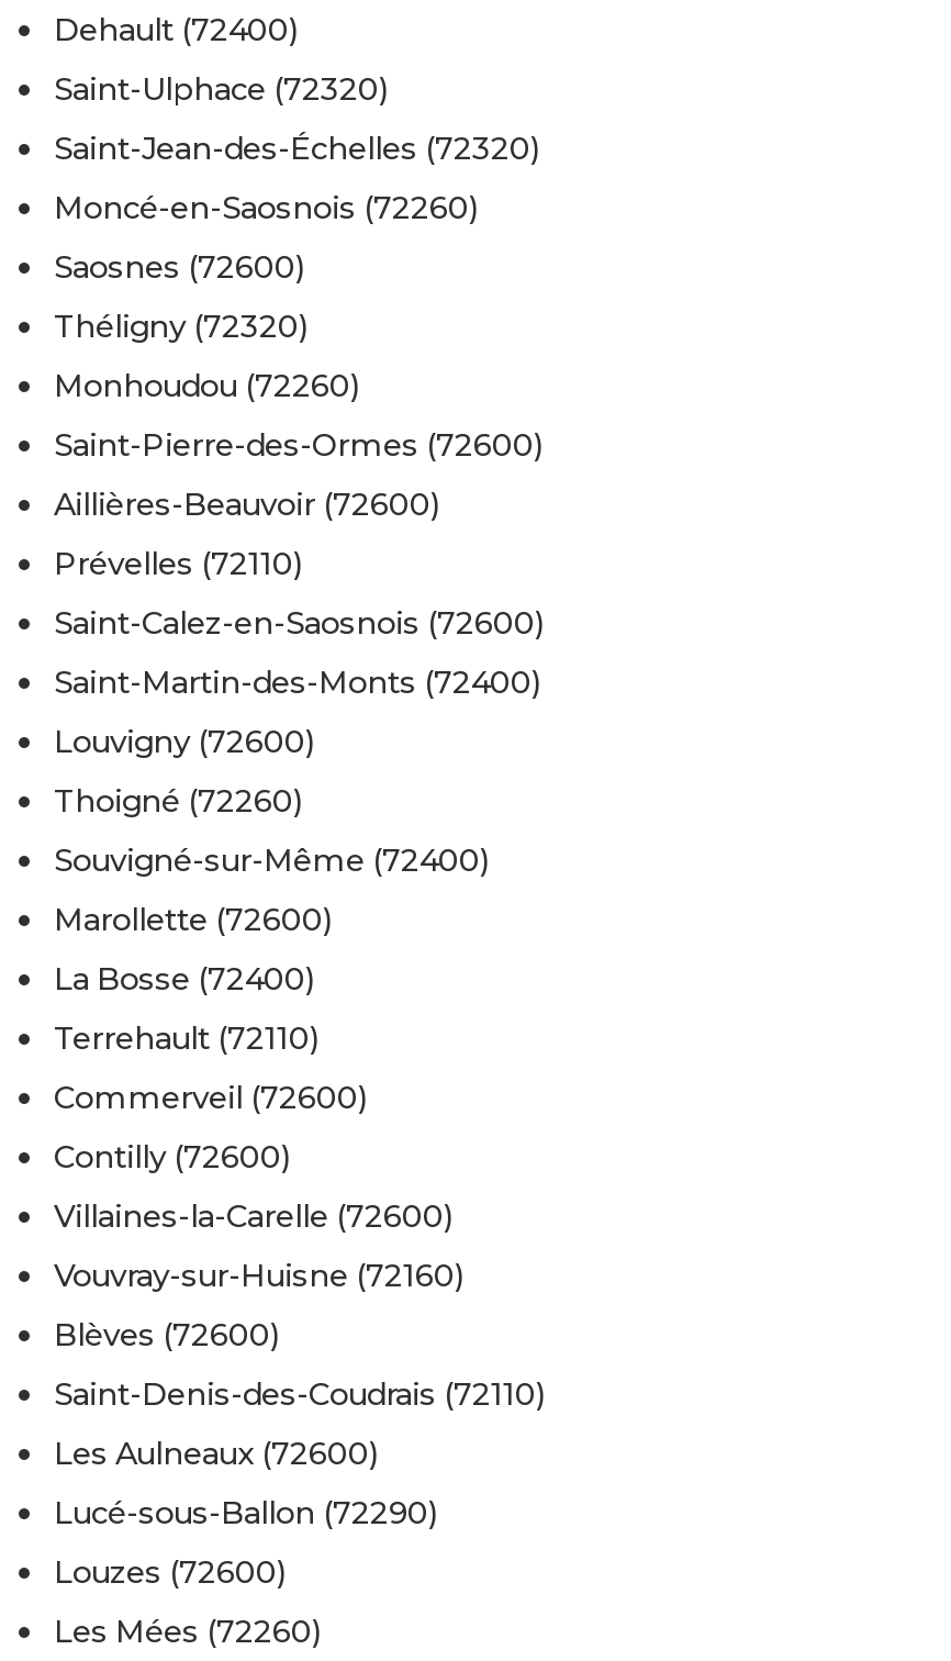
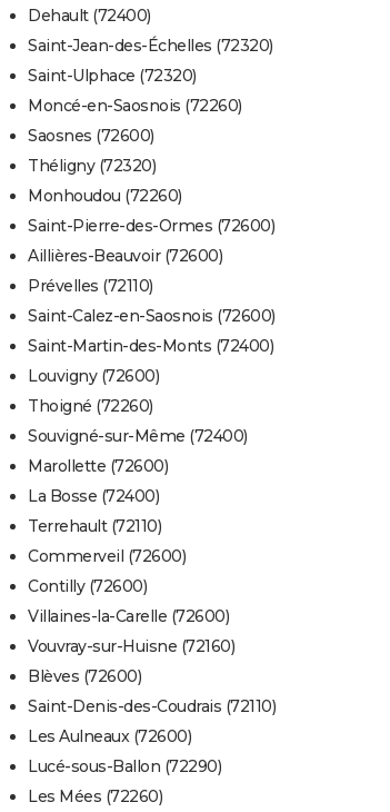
moved [54,70,387,109] -> [28,66,196,86]: Saint-Ulphace (72320)
[54,1553,284,1592] Louzes (72600) -> none

